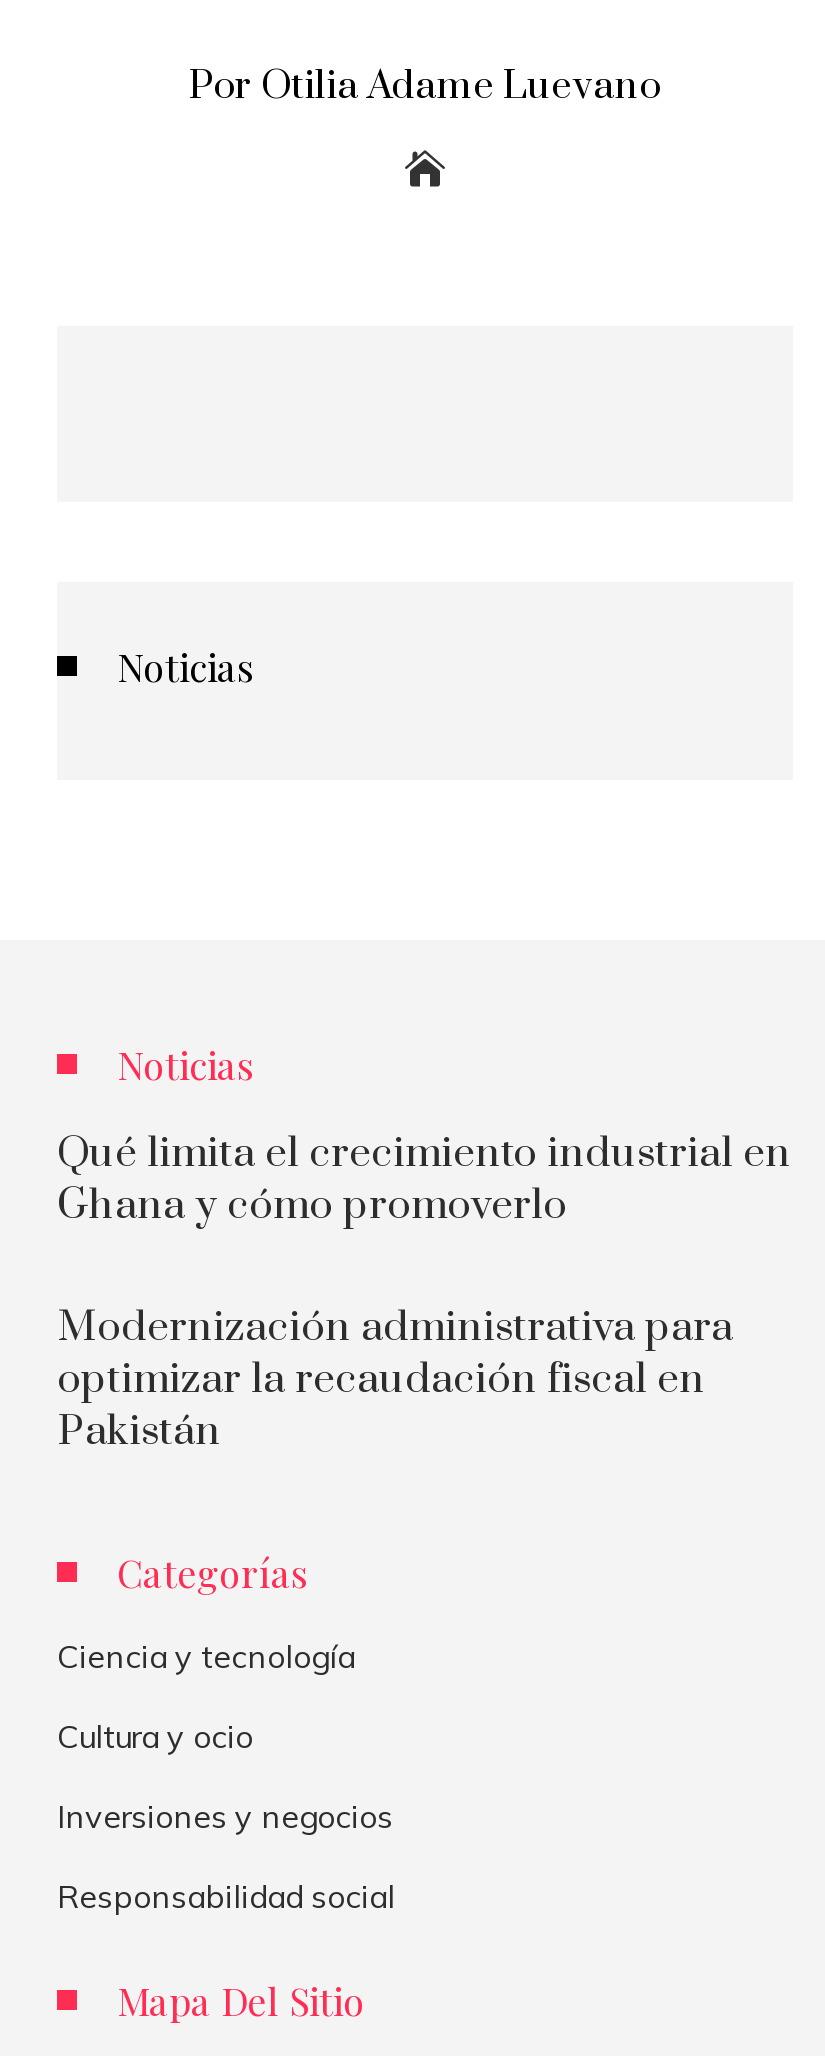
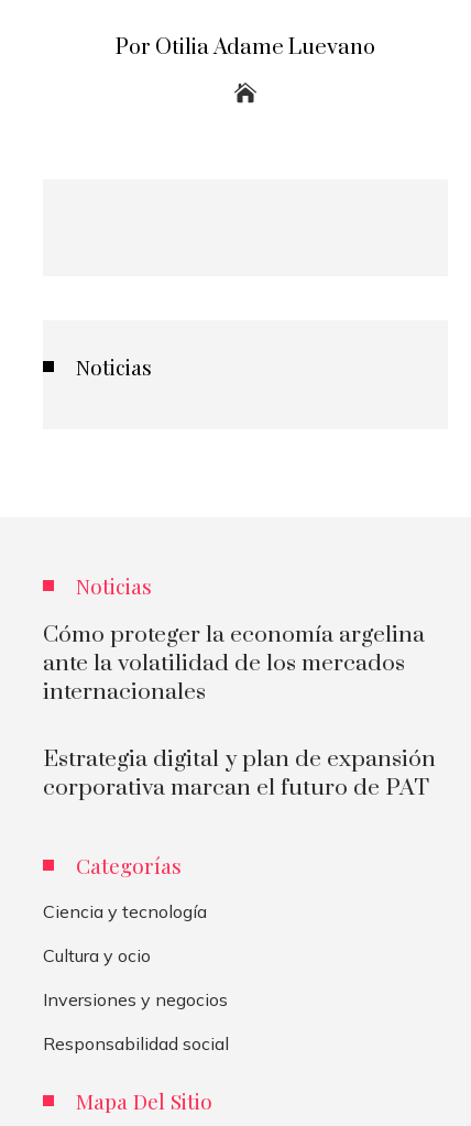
[57,1128,791,1232] Qué limita el crecimiento industrial en | Ghana y cómo promoverlo -> [43,621,425,707] Cómo proteger la economía argelina | ante la volatilidad de los mercados | internacionales
[57,1302,733,1458] Modernización administrativa para | optimizar la recaudación fiscal en | Pakistán -> [43,745,436,802] Estrategia digital y plan de expansión | corporativa marcan el futuro de PAT

